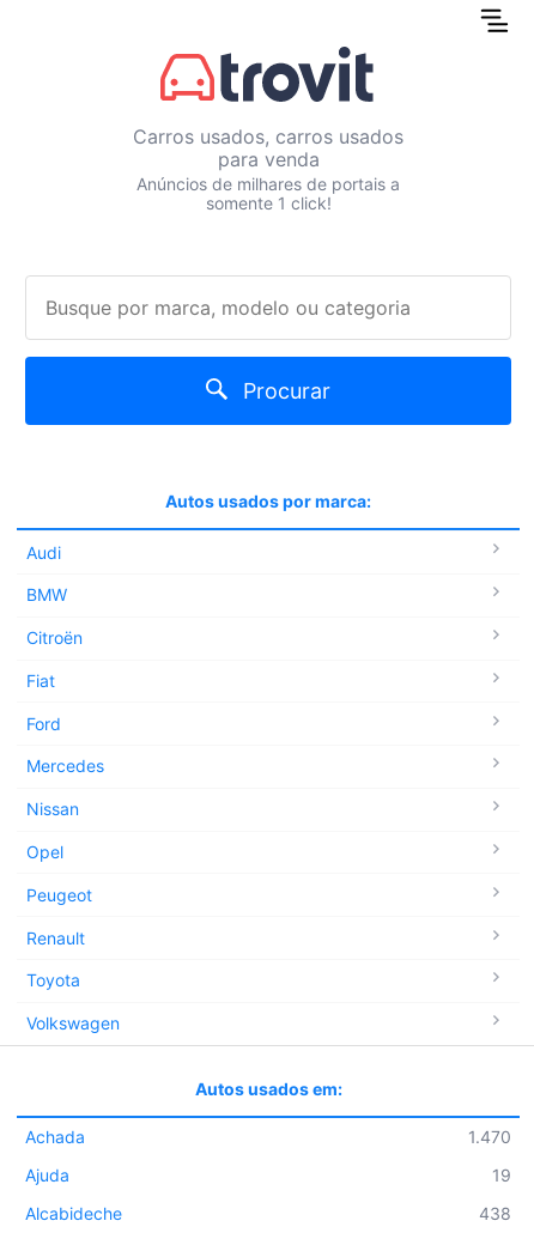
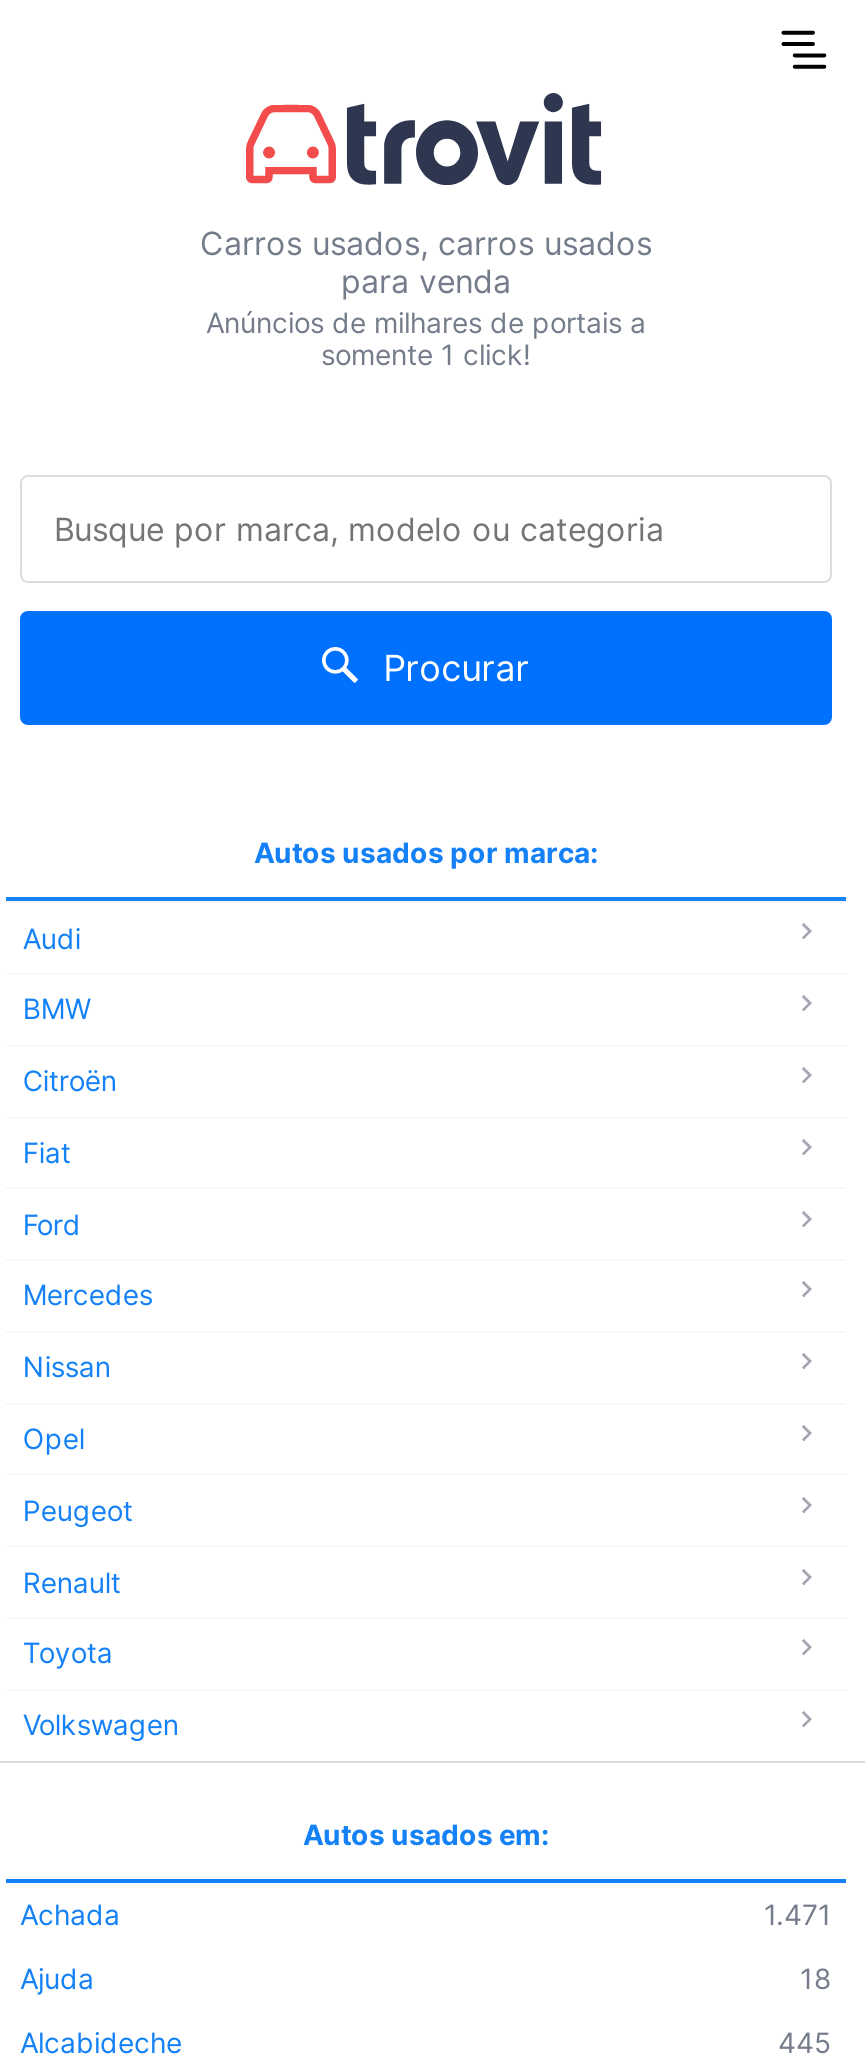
[468,1126,511,1146] 1.470 -> [764,1896,832,1930] 1.471
[492,1164,511,1185] 19 -> [800,1960,832,1994] 18
[479,1203,511,1223] 438 -> [778,2024,832,2058] 445

